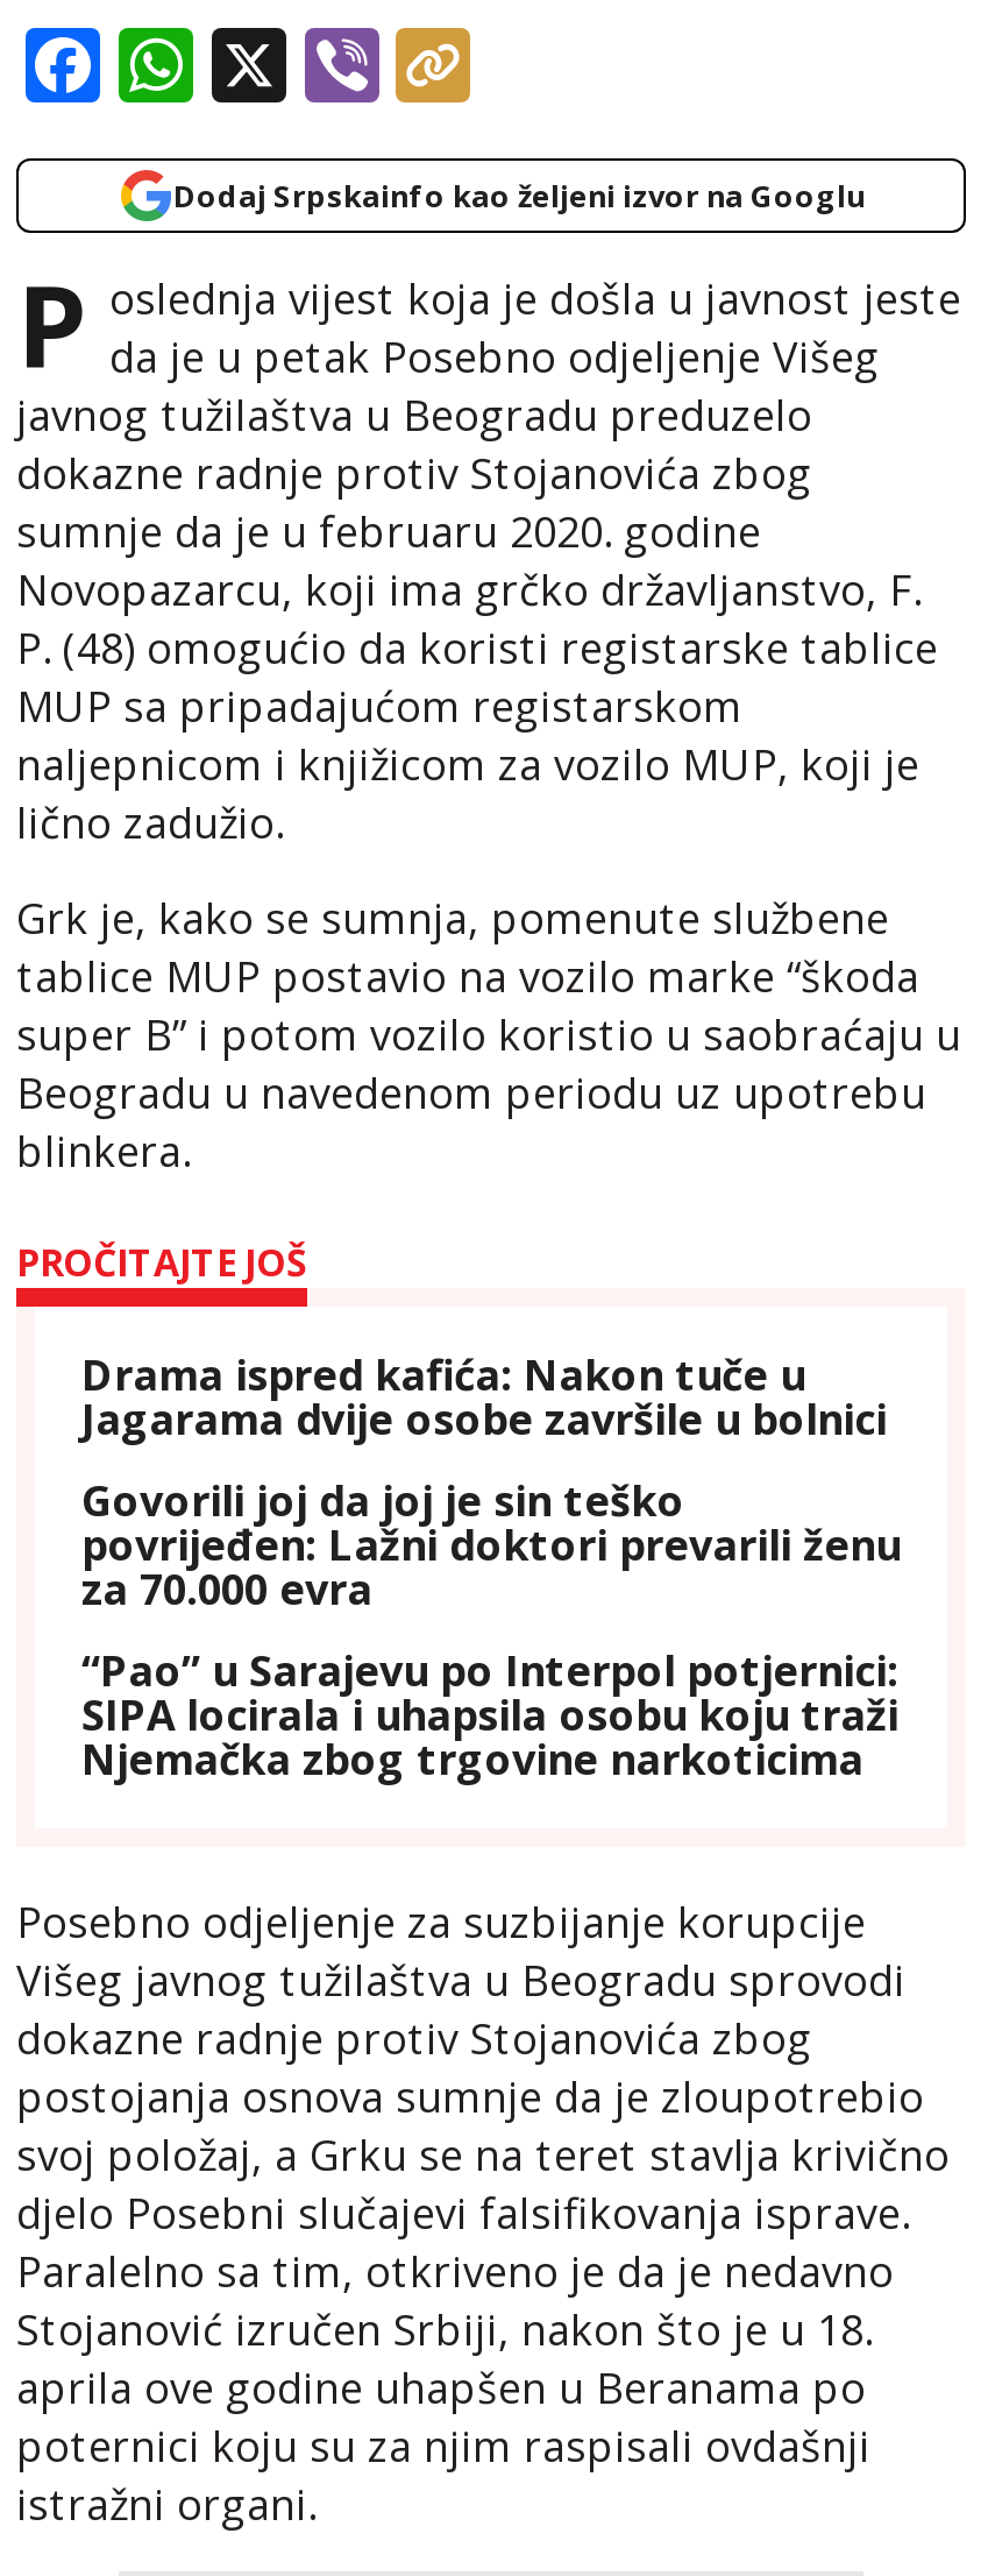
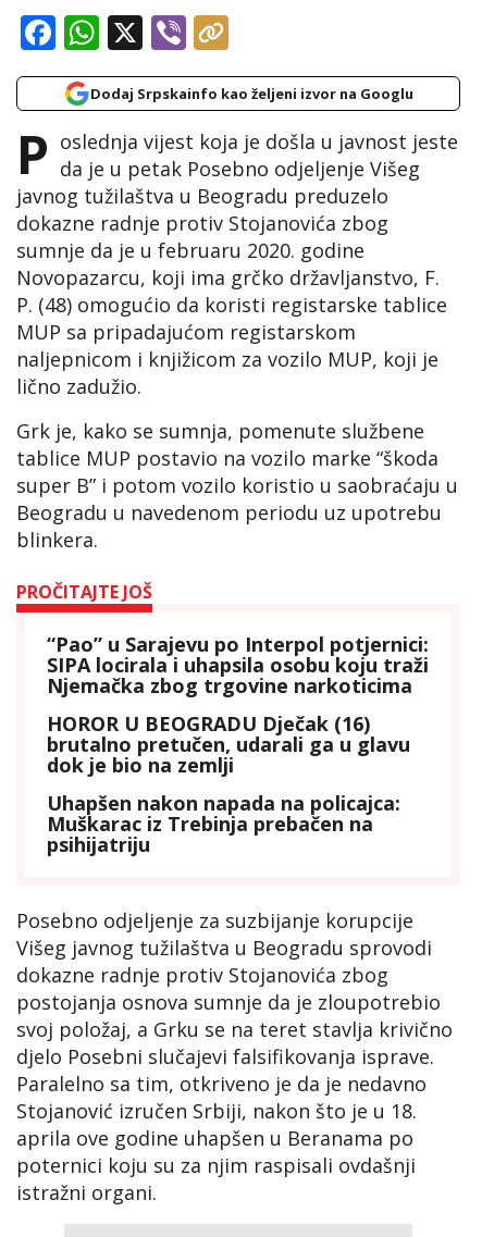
[81,1347,901,1617] Drama ispred kafića: Nakon tuče u | Jagarama dvije osobe završile u bolnici | Govorili joj da joj je sin teško | povrijeđen: Lažni doktori prevarili ženu | za 70.000 evra -> none
moved [81,1643,898,1787] -> [47,631,429,699]: “Pao” u Sarajevu po Interpol potjernici: | SIPA locirala i uhapsila osobu koju traži | Njemačka zbog trgovine narkoticima
none -> [47,711,410,858] HOROR U BEOGRADU Dječak (16) | brutalno pretučen, udarali ga u glavu | dok je bio na zemlji | Uhapšen nakon napada na policajca: | Muškarac iz Trebinja prebačen na | psihijatriju

